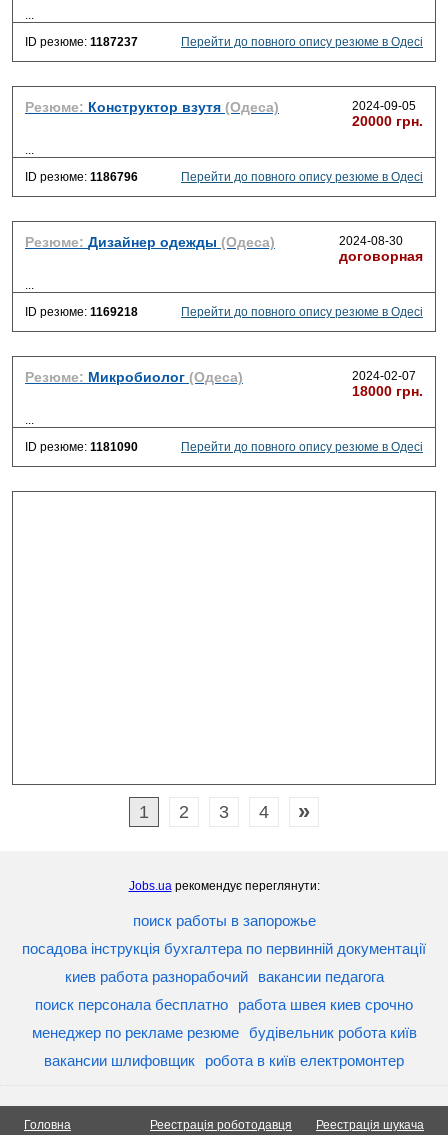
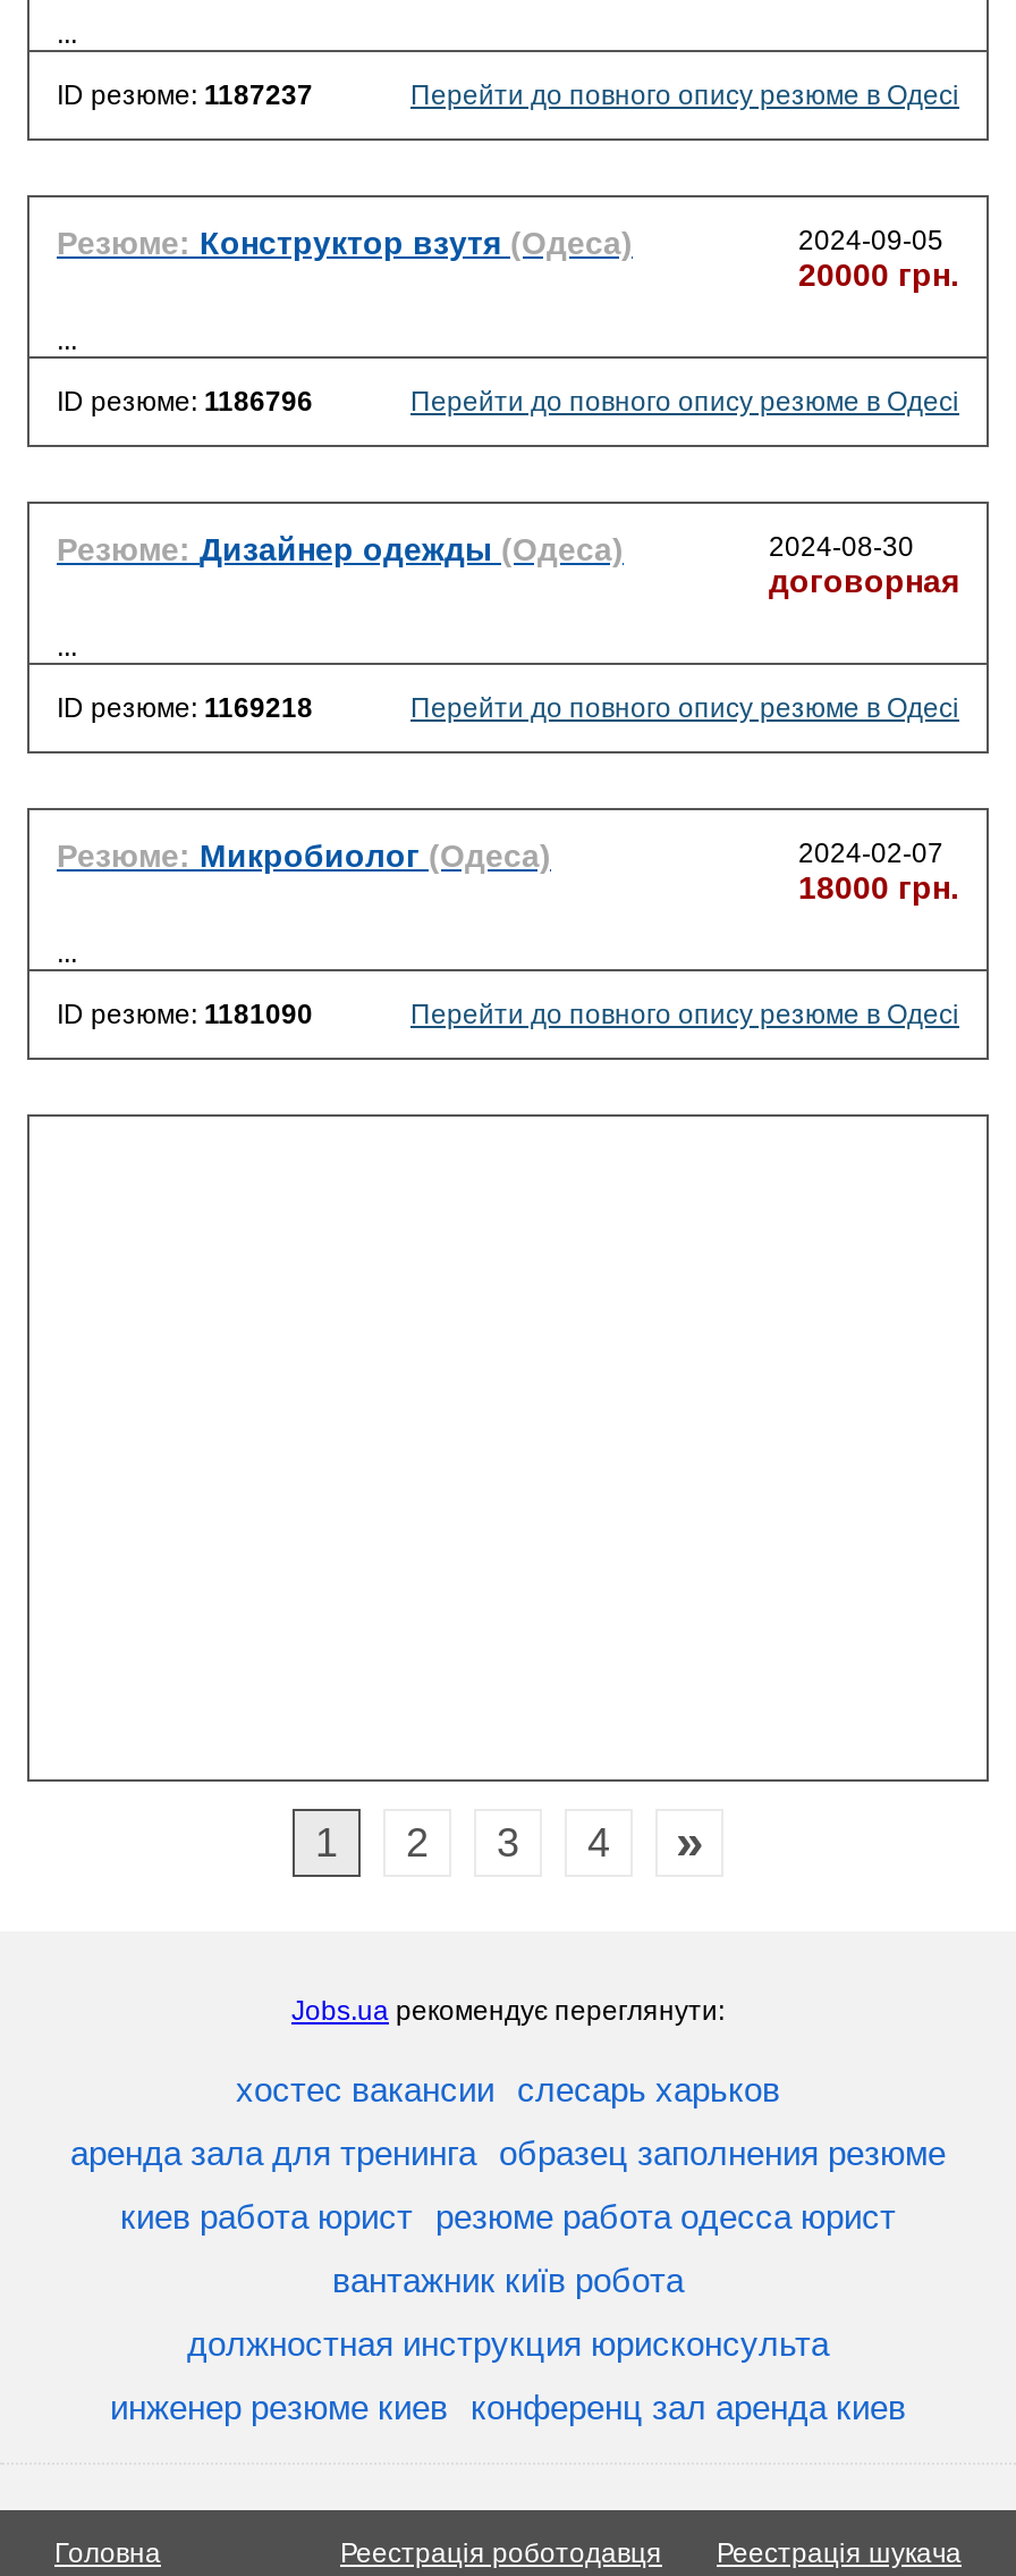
[132,912,315,929] поиск работы в запорожье -> [236,2070,780,2108] хостес вакансии слесарь харьков
[22,940,426,957] посадова інструкція бухгалтера по первинній документації -> [70,2133,946,2172] аренда зала для тренинга образец заполнения резюме
[64,968,383,985] киев работа разнорабочий вакансии педагога -> [120,2197,896,2236] киев работа юрист резюме работа одесса юрист
[35,996,413,1013] поиск персонала бесплатно работа швея киев срочно -> [332,2261,684,2299] вантажник київ робота
[31,1024,416,1041] менеджер по рекламе резюме будівельник робота київ -> [187,2324,829,2363] должностная инструкция юрисконсульта
[44,1052,404,1069] вакансии шлифовщик робота в київ електромонтер -> [110,2388,906,2426] инженер резюме киев конференц зал аренда киев

